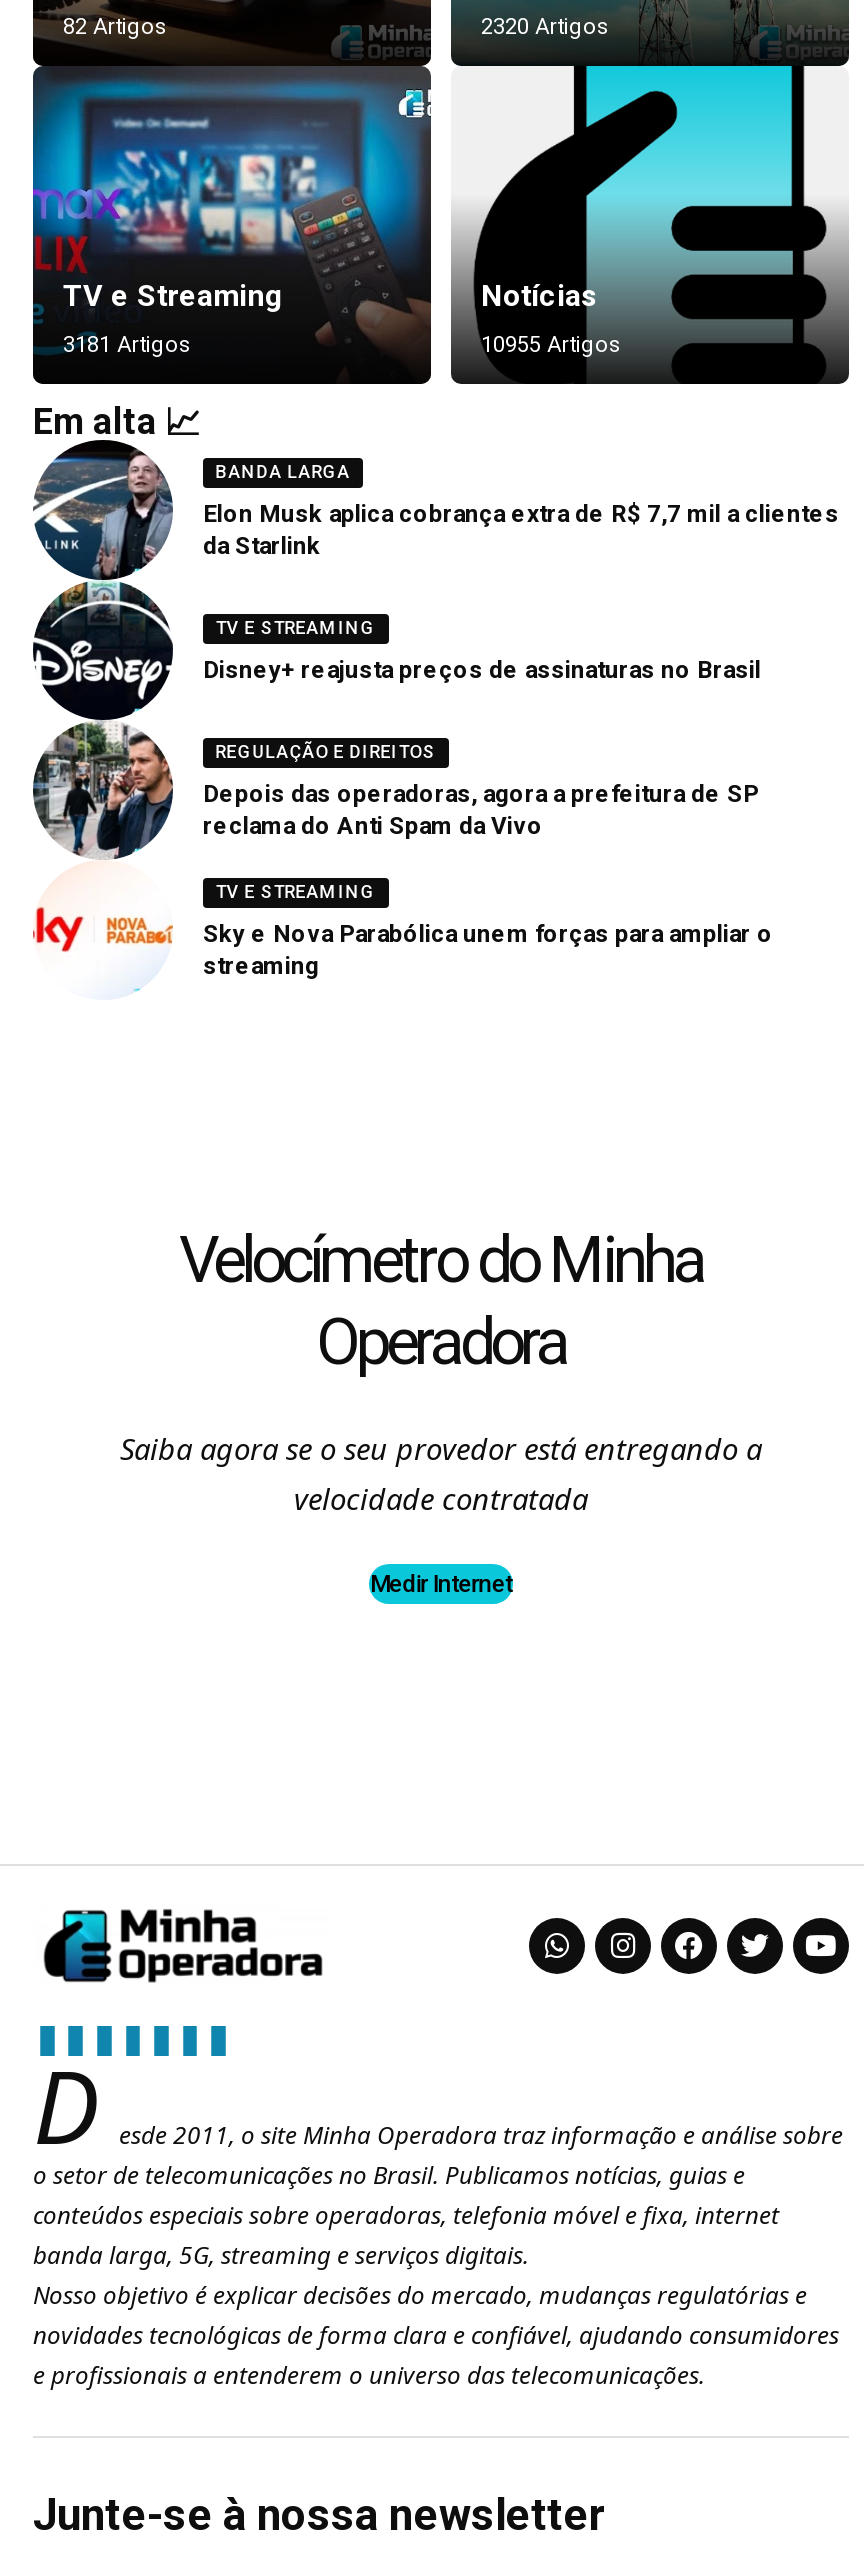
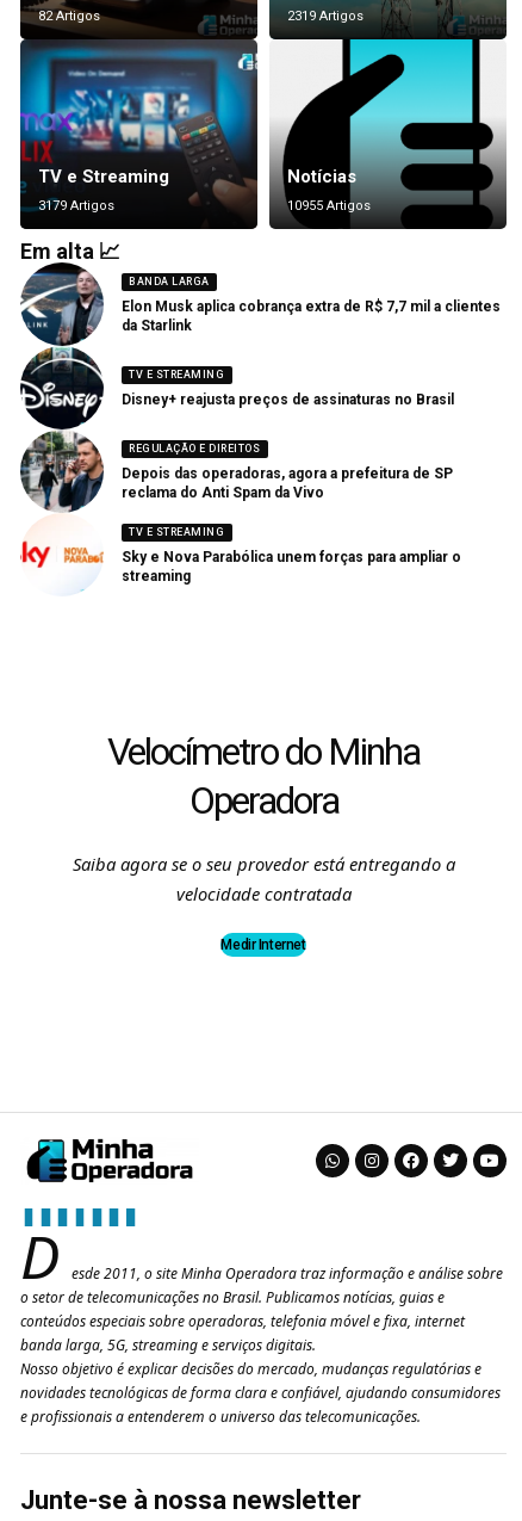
[481,14,609,40] 2320 Artigos -> [287,8,363,24] 2319 Artigos
[63,332,191,358] 3181 Artigos -> [38,198,114,214] 3179 Artigos

